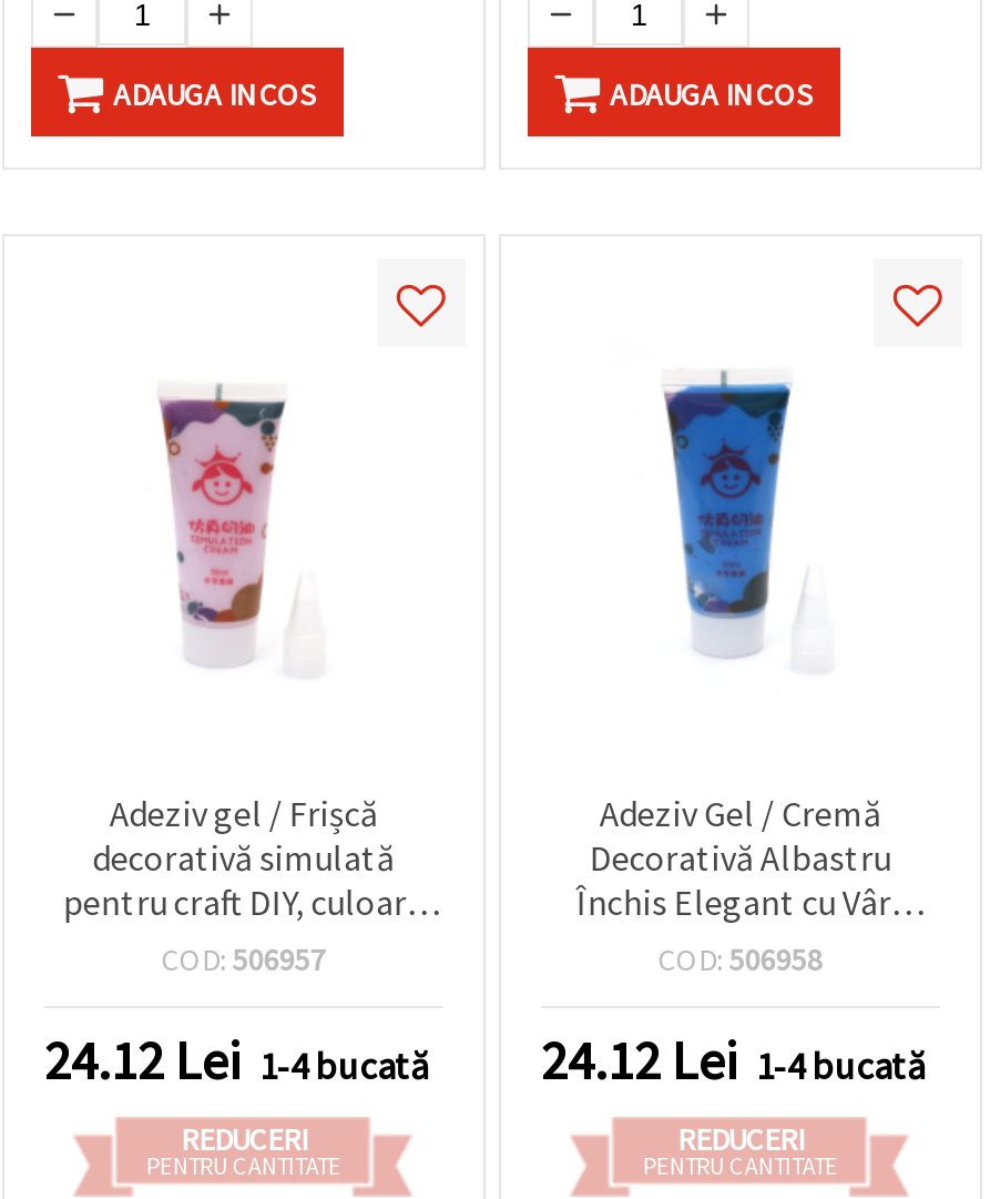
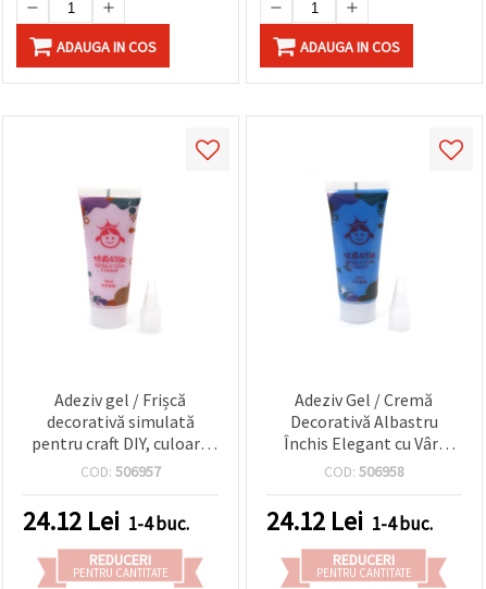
[44,1026,430,1095] 24.12 Lei 1-4 bucată -> [23,504,189,538] 24.12 Lei 1-4 buc.
[541,1026,927,1095] 24.12 Lei 1-4 bucată -> [266,504,433,538] 24.12 Lei 1-4 buc.

